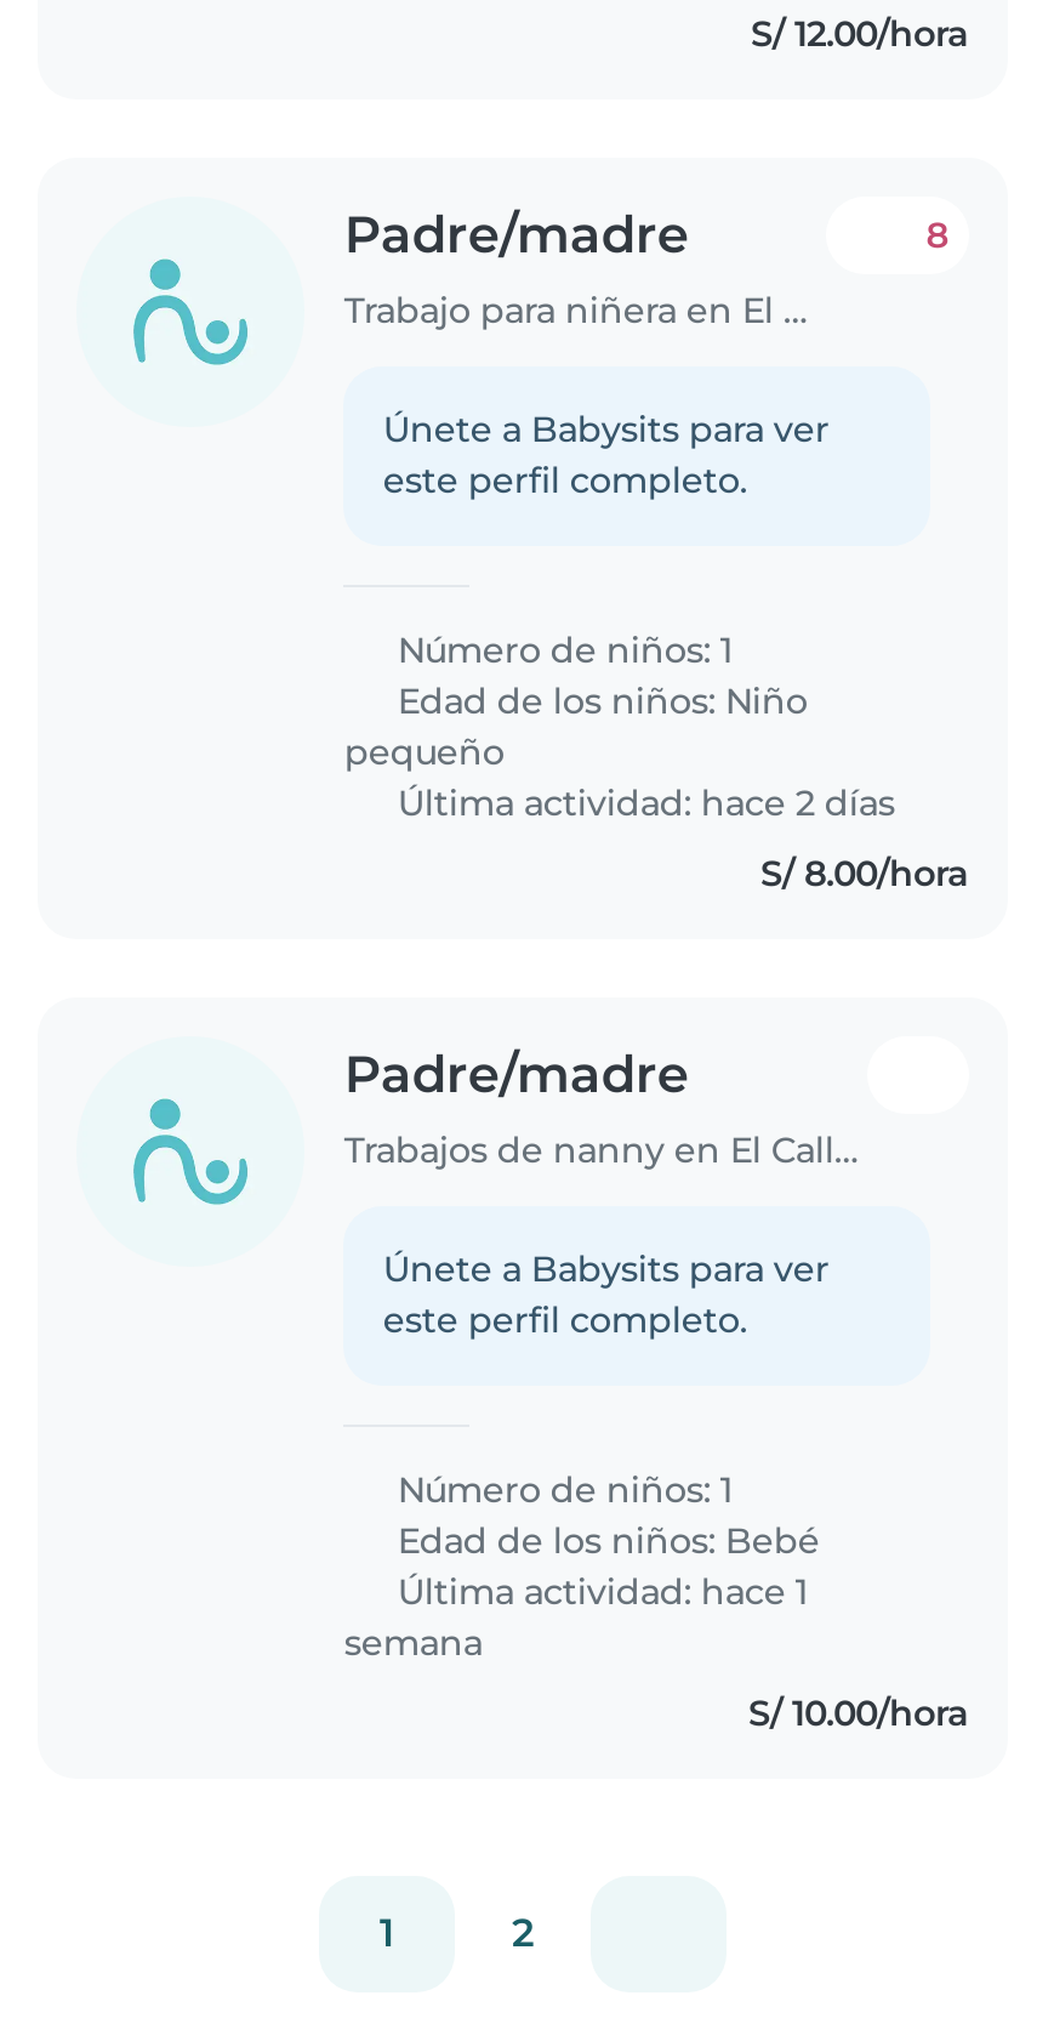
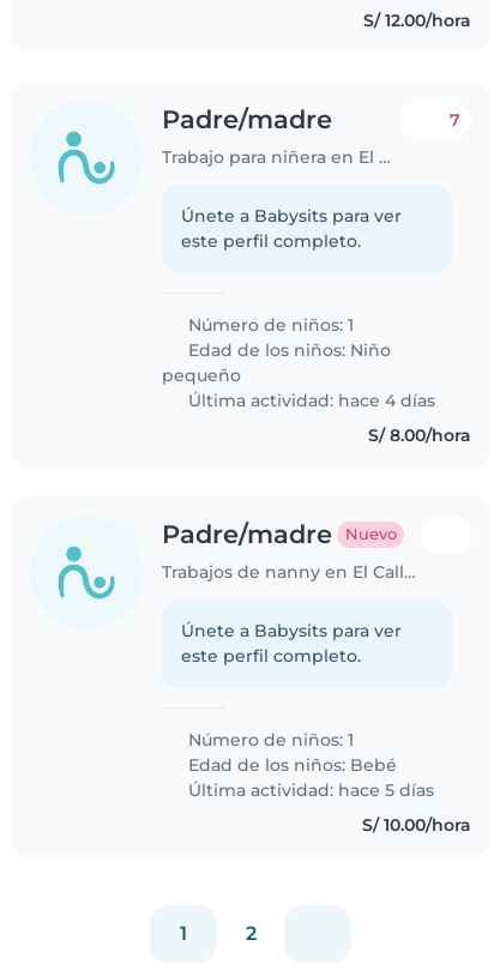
[926,215,948,258] 8 -> [450,110,461,131] 7
[388,782,895,826] Última actividad: hace 2 días -> [184,390,436,412] Última actividad: hace 4 días
none -> [345,525,397,543] Nuevo
[344,1570,808,1665] Última actividad: hace 1 | semana -> [184,779,435,801] Última actividad: hace 5 días

